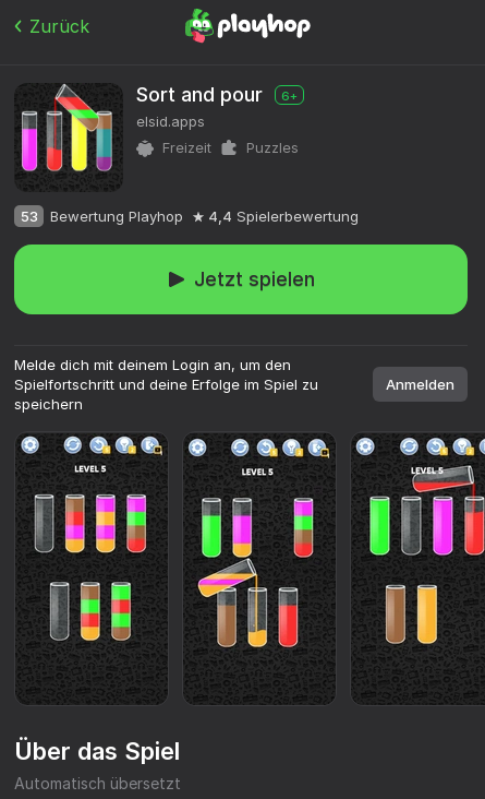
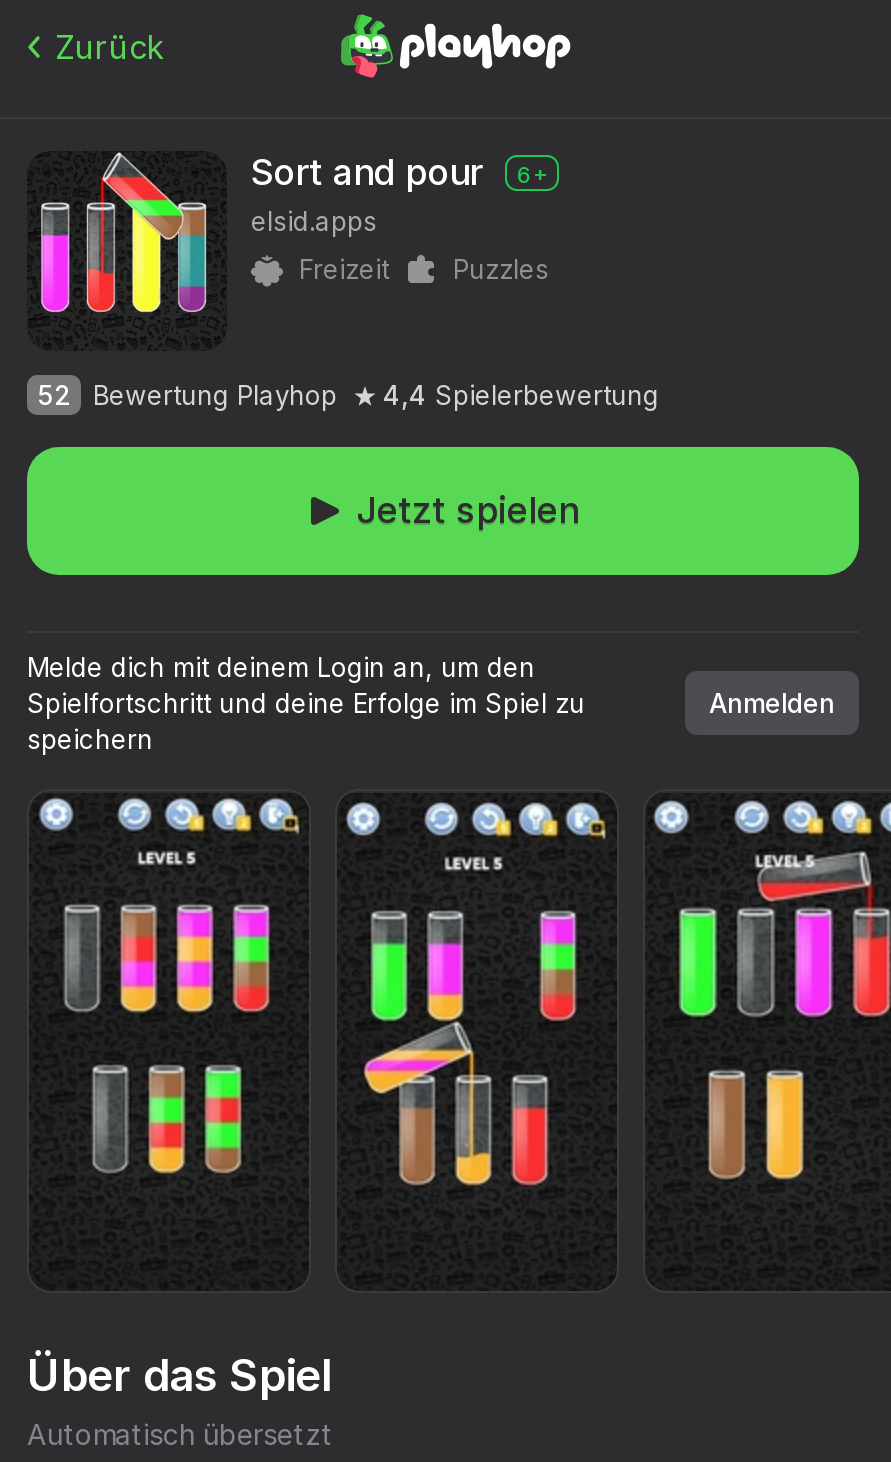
[20,207,359,225] 53 Bewertung Playhop 4,4 Spielerbewertung -> [38,379,659,411] 52 Bewertung Playhop 4,4 Spielerbewertung

